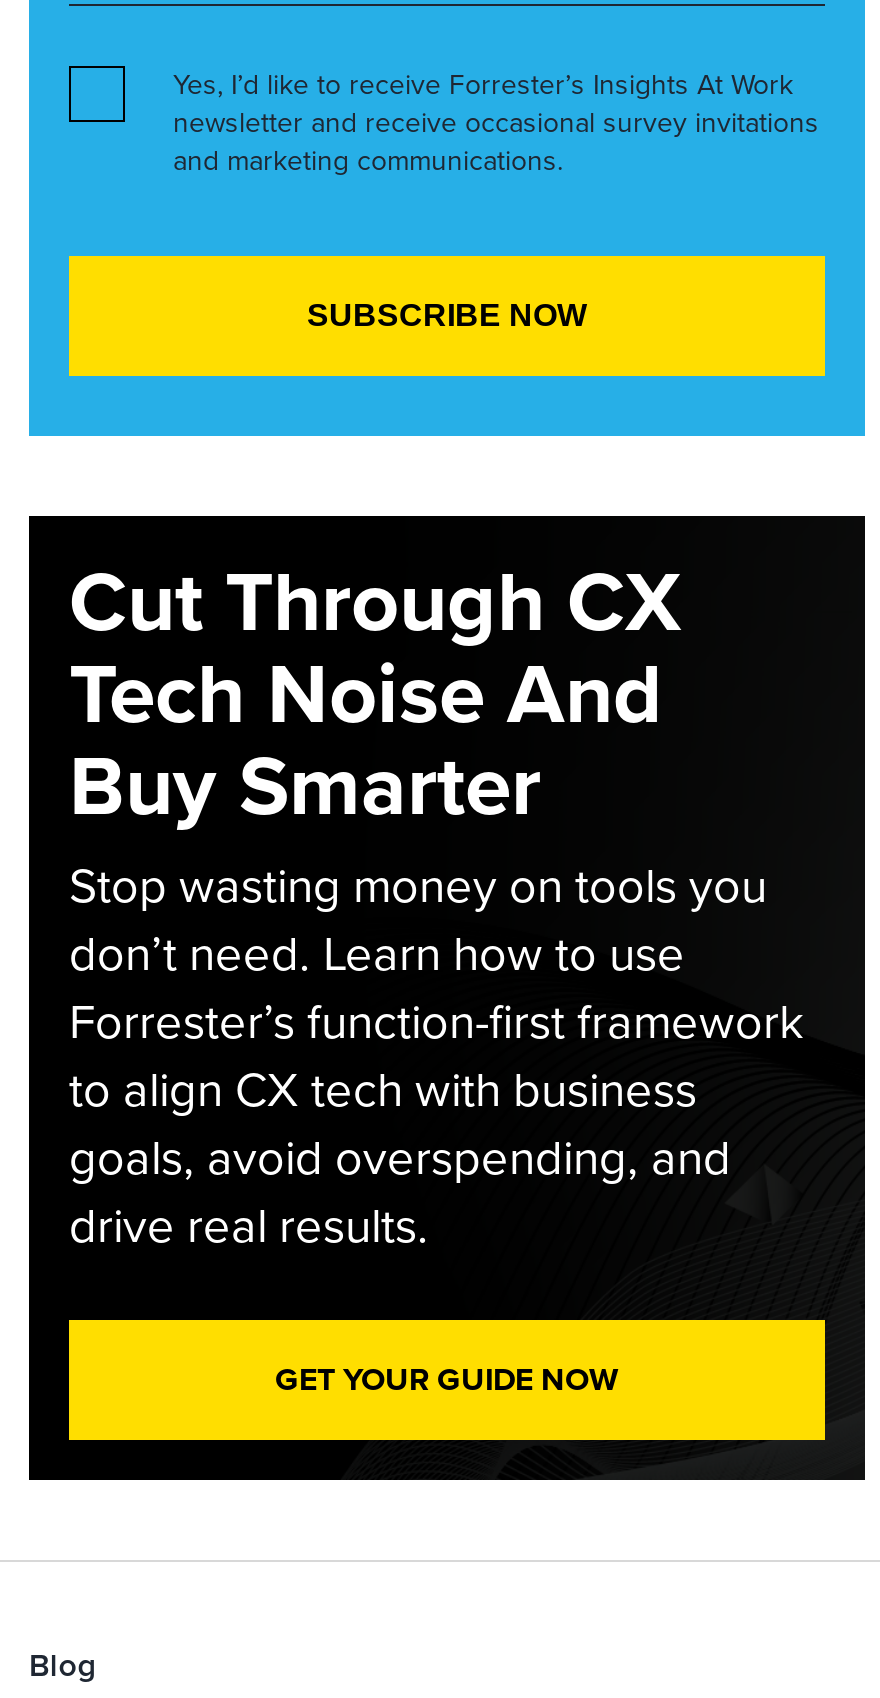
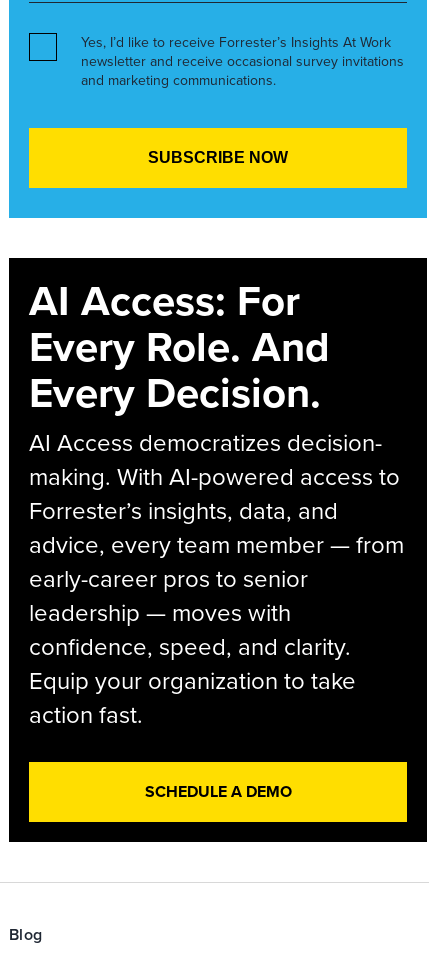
[69,540,803,1262] Cut Through CX | Tech Noise And | Buy Smarter | Stop wasting money on tools you | don’t need. Learn how to use | Forrester’s function-first framework | to align CX tech with business | goals, avoid overspending, and | drive real results. -> [29,270,404,733] AI Access: For | Every Role. And | Every Decision. | AI Access democratizes decision- | making. With AI-powered access to | Forrester’s insights, data, and | advice, every team member — from | early-career pros to senior | leadership — moves with | confidence, speed, and clarity. | Equip your organization to take | action fast.
[275,1356,619,1402] GET YOUR GUIDE NOW -> [144,780,291,803] SCHEDULE A DEMO

